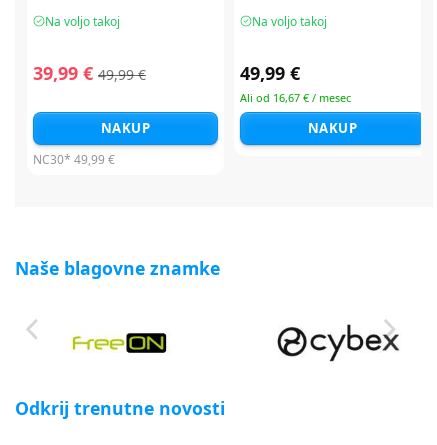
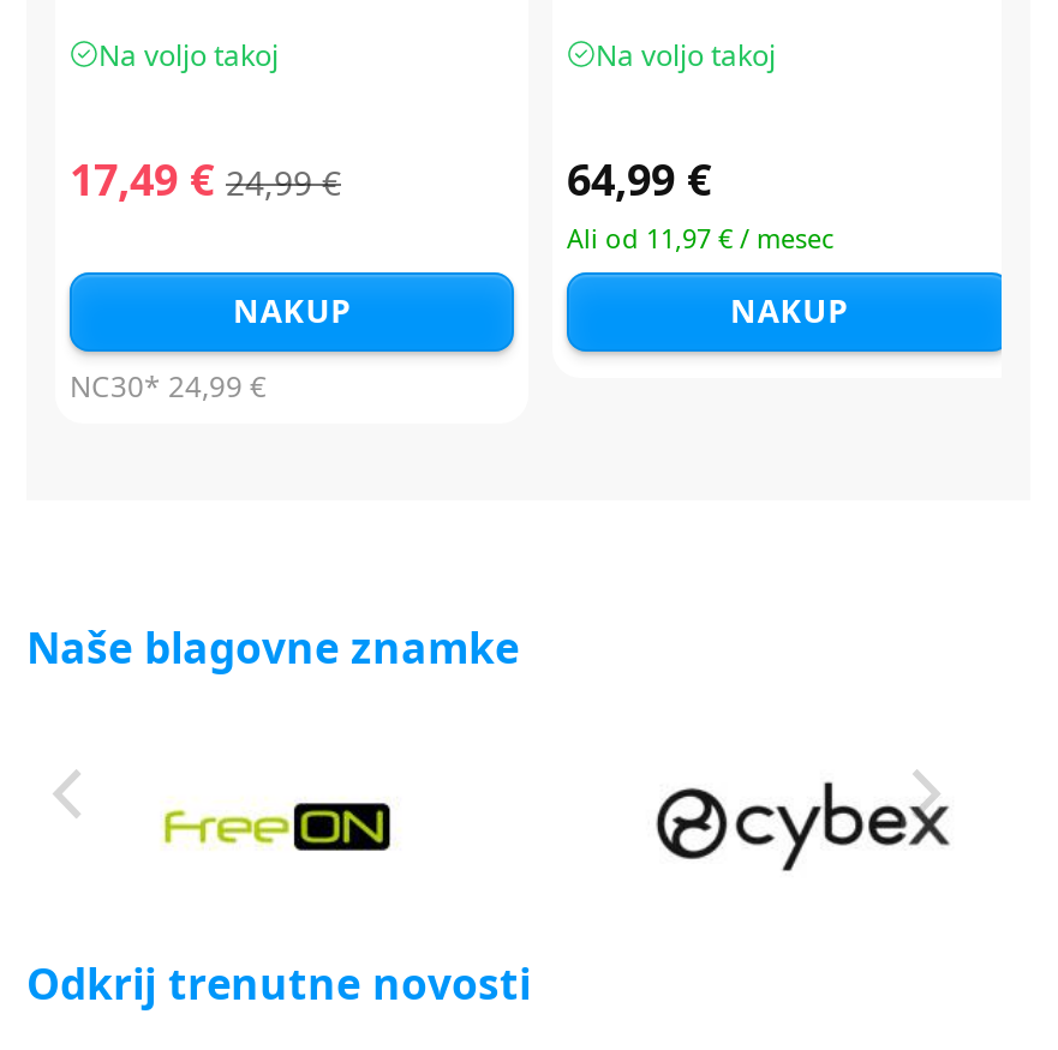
[33,61,146,85] 39,99 € 49,99 € -> [70,150,341,207] 17,49 € 24,99 €
[240,61,300,85] 49,99 € -> [567,150,711,207] 64,99 €
[240,90,351,105] Ali od 16,67 € / mesec -> [567,219,833,255] Ali od 11,97 € / mesec
[33,151,115,168] NC30* 49,99 € -> [70,366,267,406] NC30* 24,99 €

